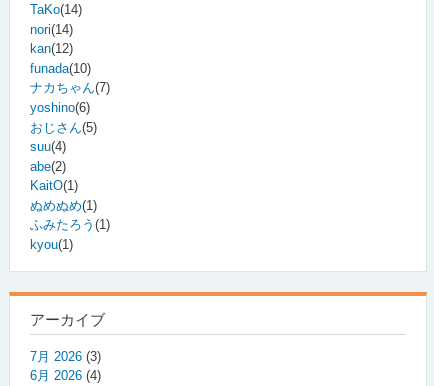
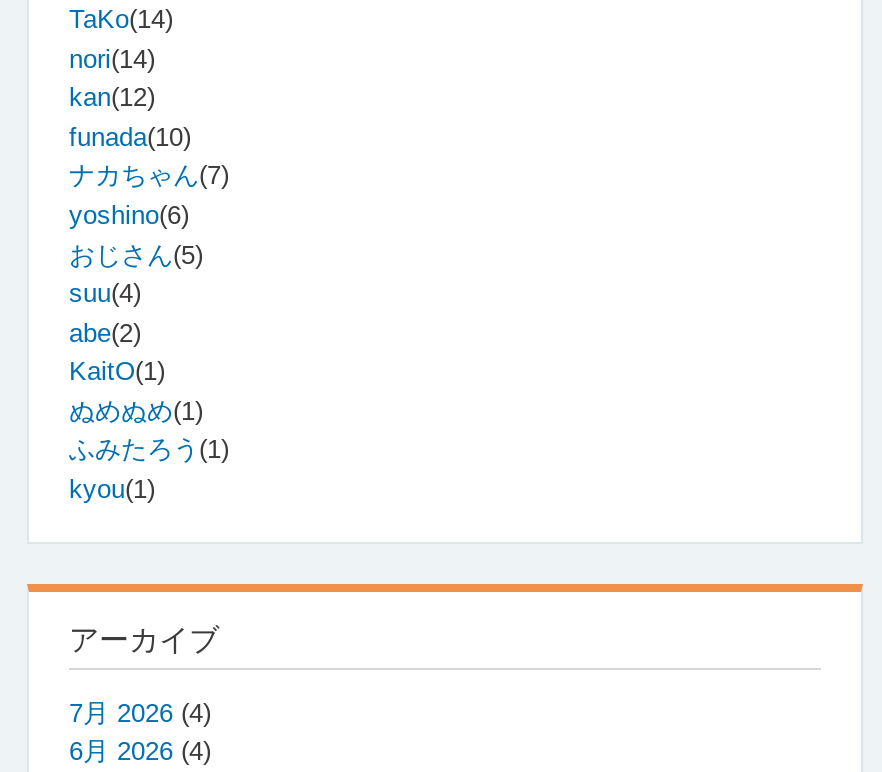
[30,349,101,364] 7月 2026 (3) -> [69,697,211,727] 7月 2026 (4)

